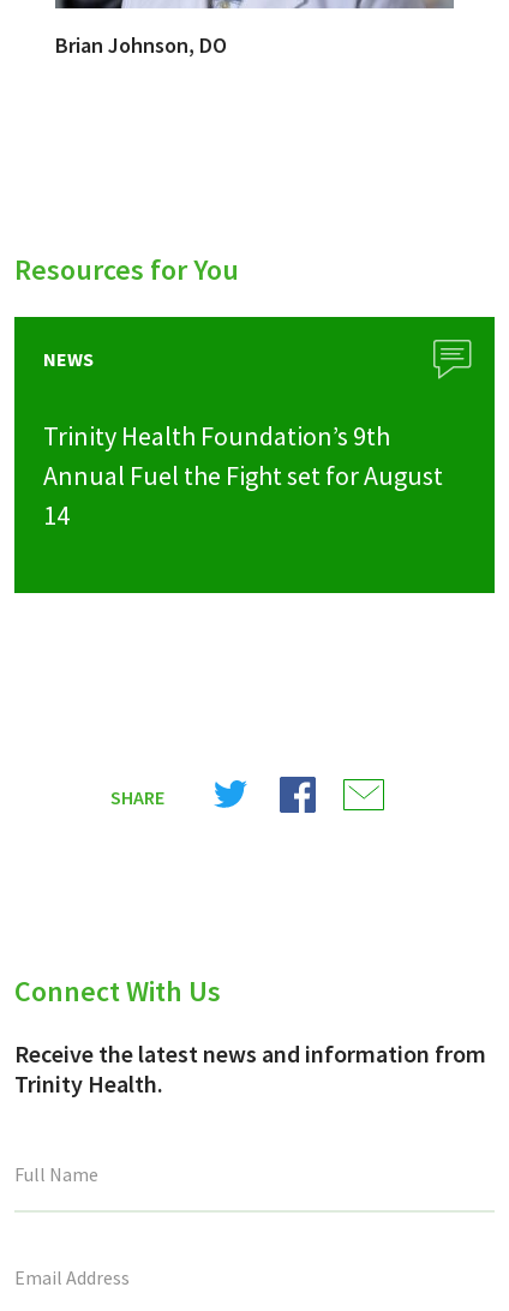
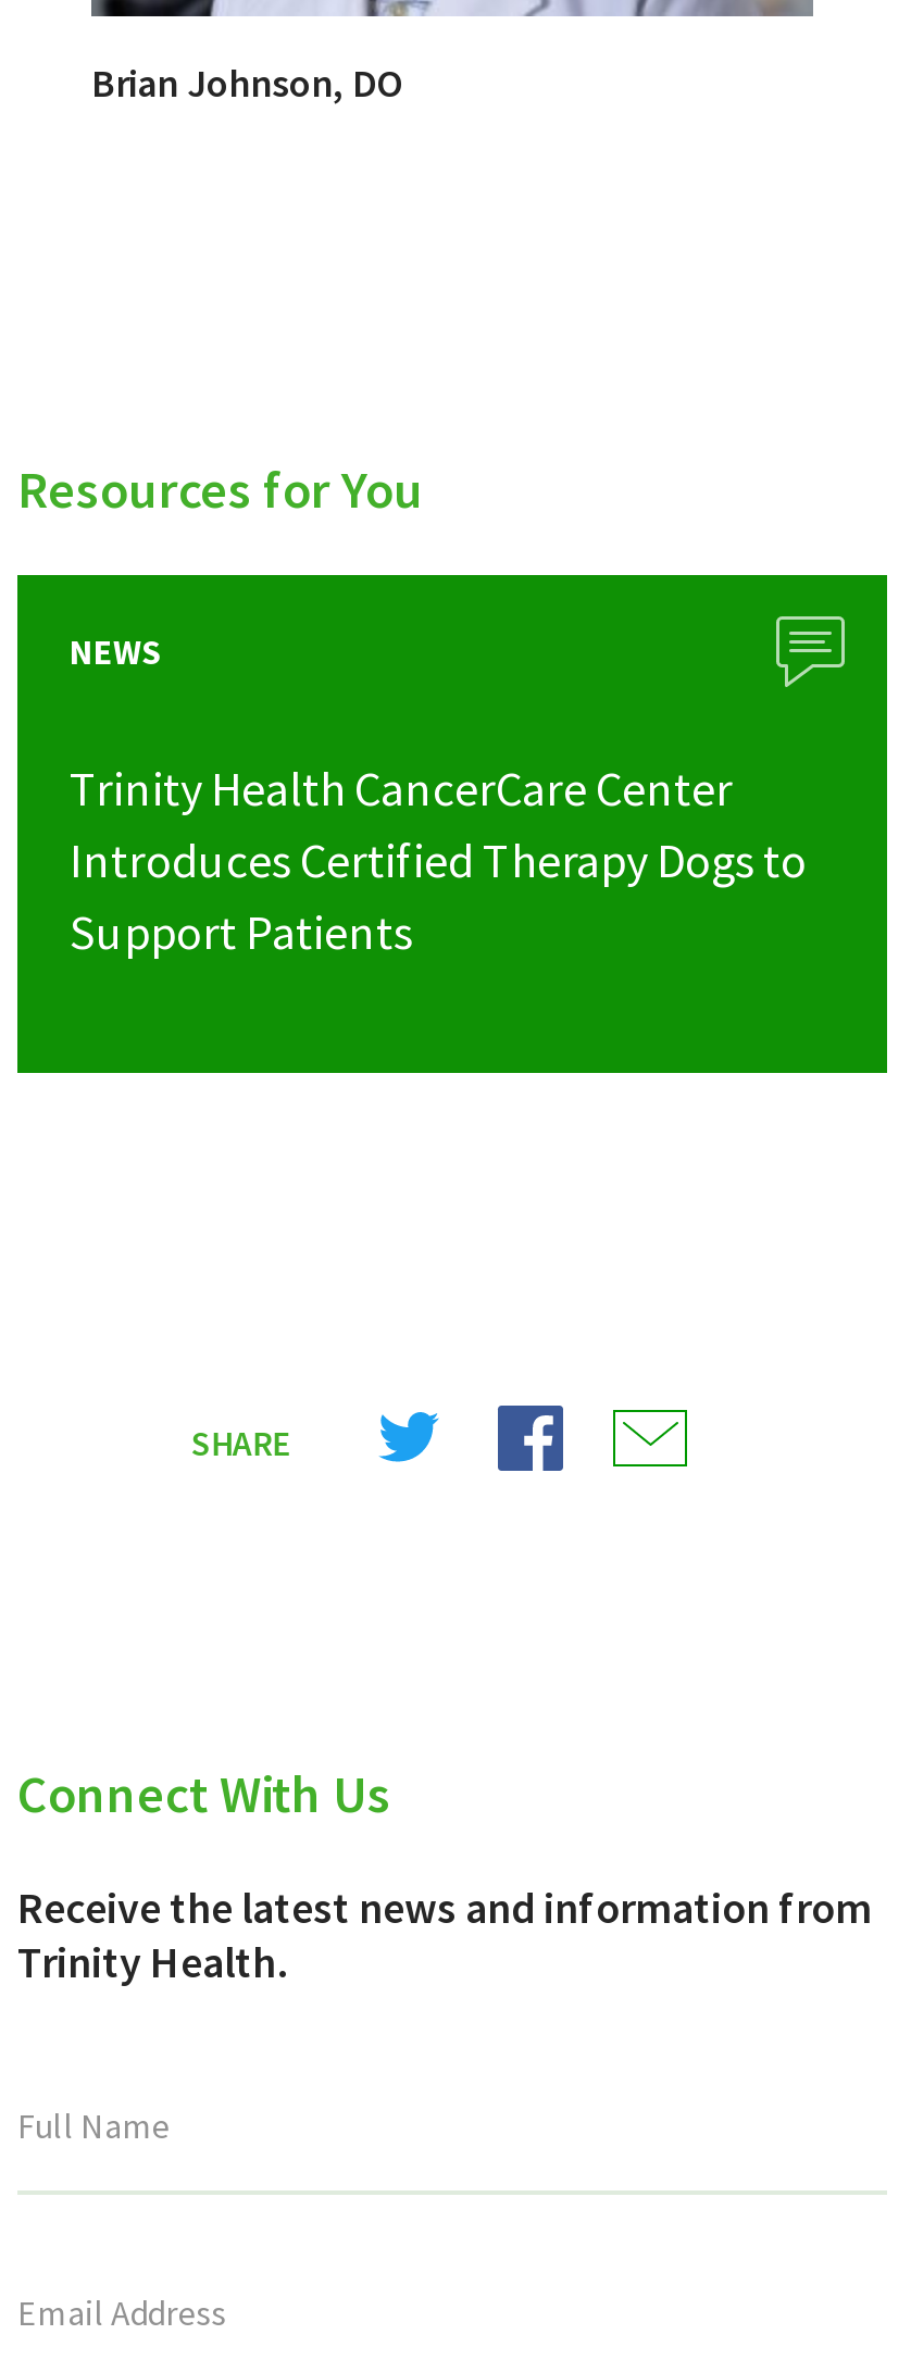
[43,418,443,531] Trinity Health Foundation’s 9th | Annual Fuel the Fight set for August | 14 -> [70,758,807,962] Trinity Health CancerCare Center | Introduces Certified Therapy Dogs to | Support Patients

